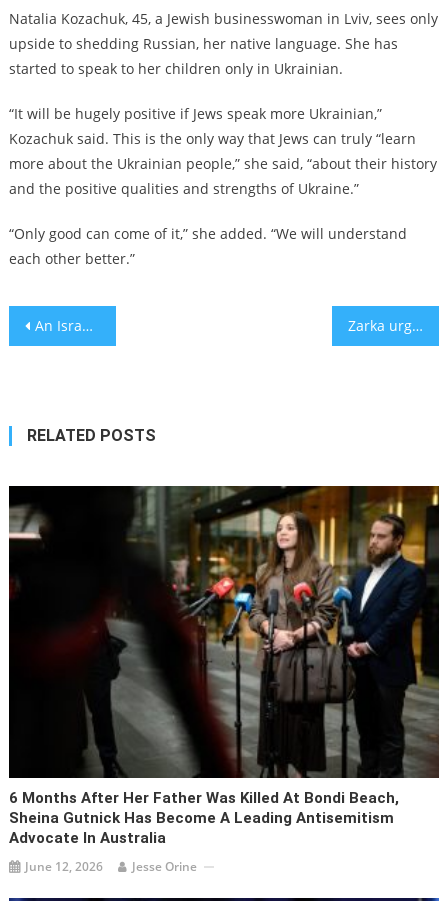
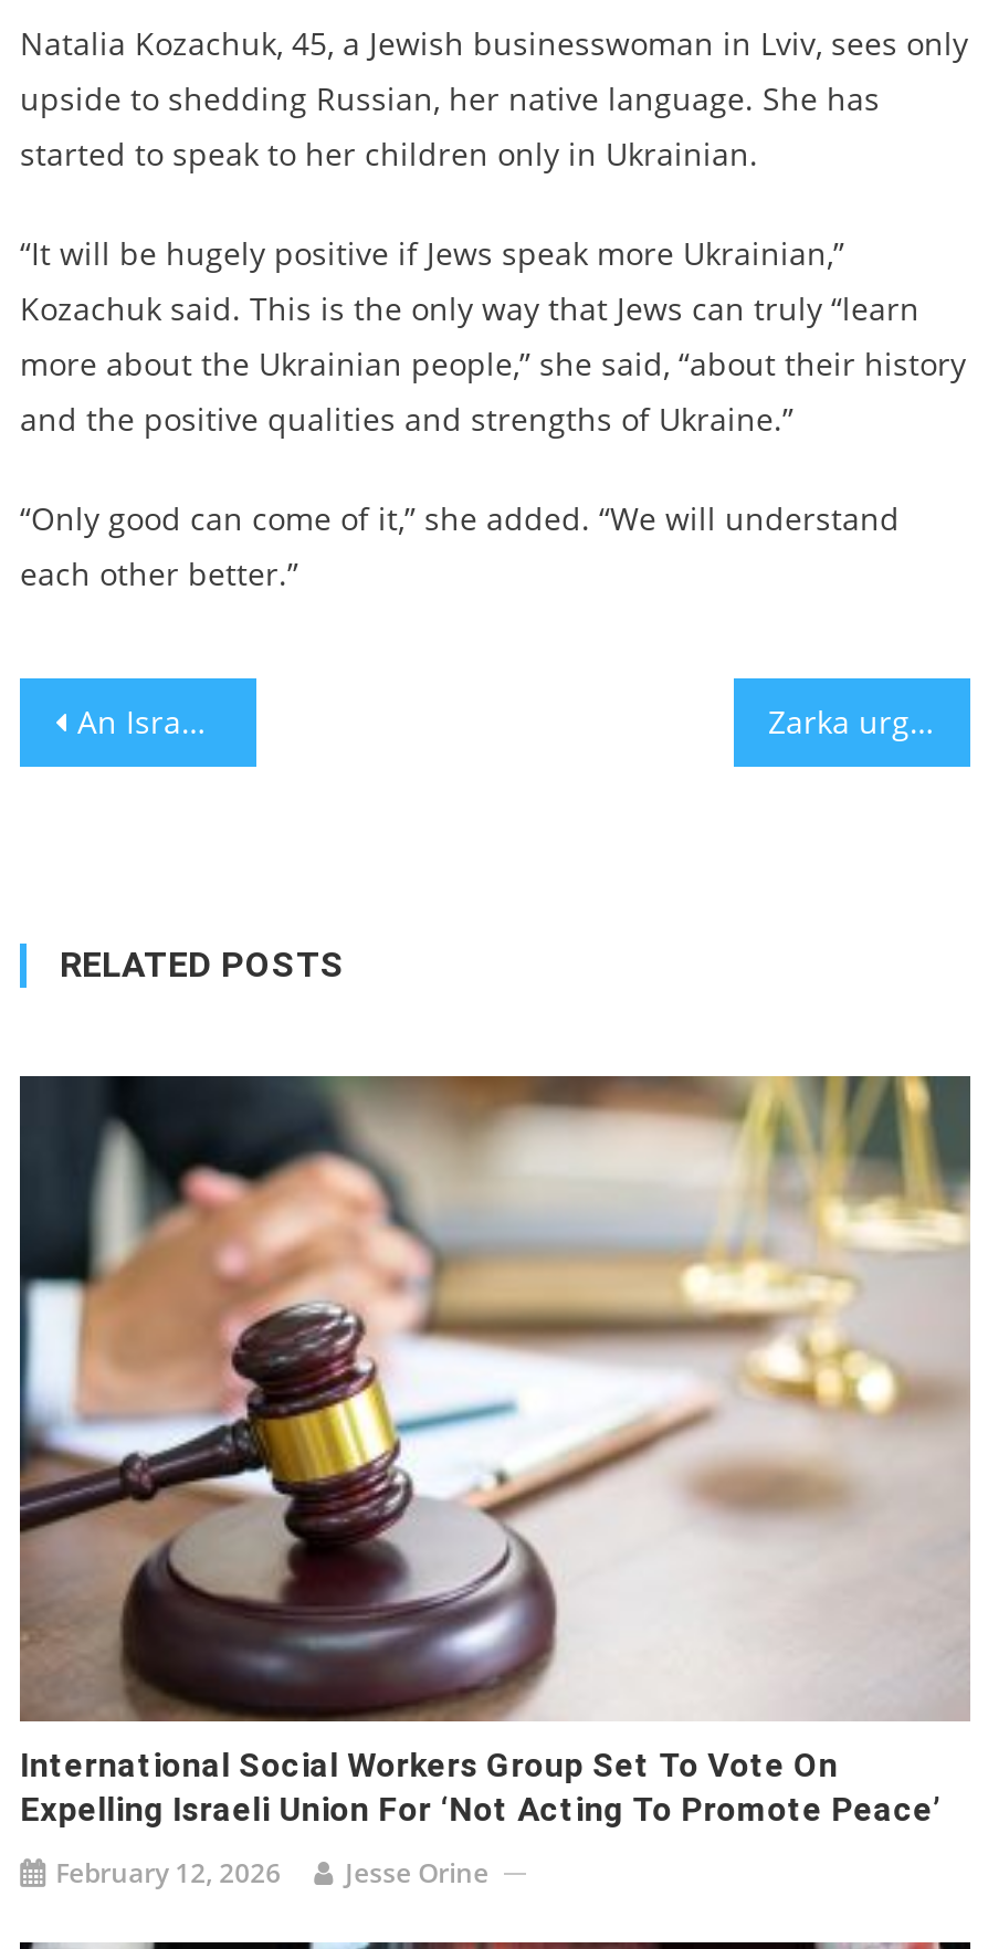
[8,485,440,847] [image] | 6 Months After Her Father Was Killed At Bondi Beach, | Sheina Gutnick Has Become A Leading Antisemitism | Advocate In Australia -> [18,1074,970,1830] [image] | International Social Workers Group Set To Vote On | Expelling Israeli Union For ‘not Acting To Promote Peace’
[25,858,197,875] June 12, 2026 Jesse Orine -> [55,1854,489,1892] February 12, 2026 Jesse Orine

